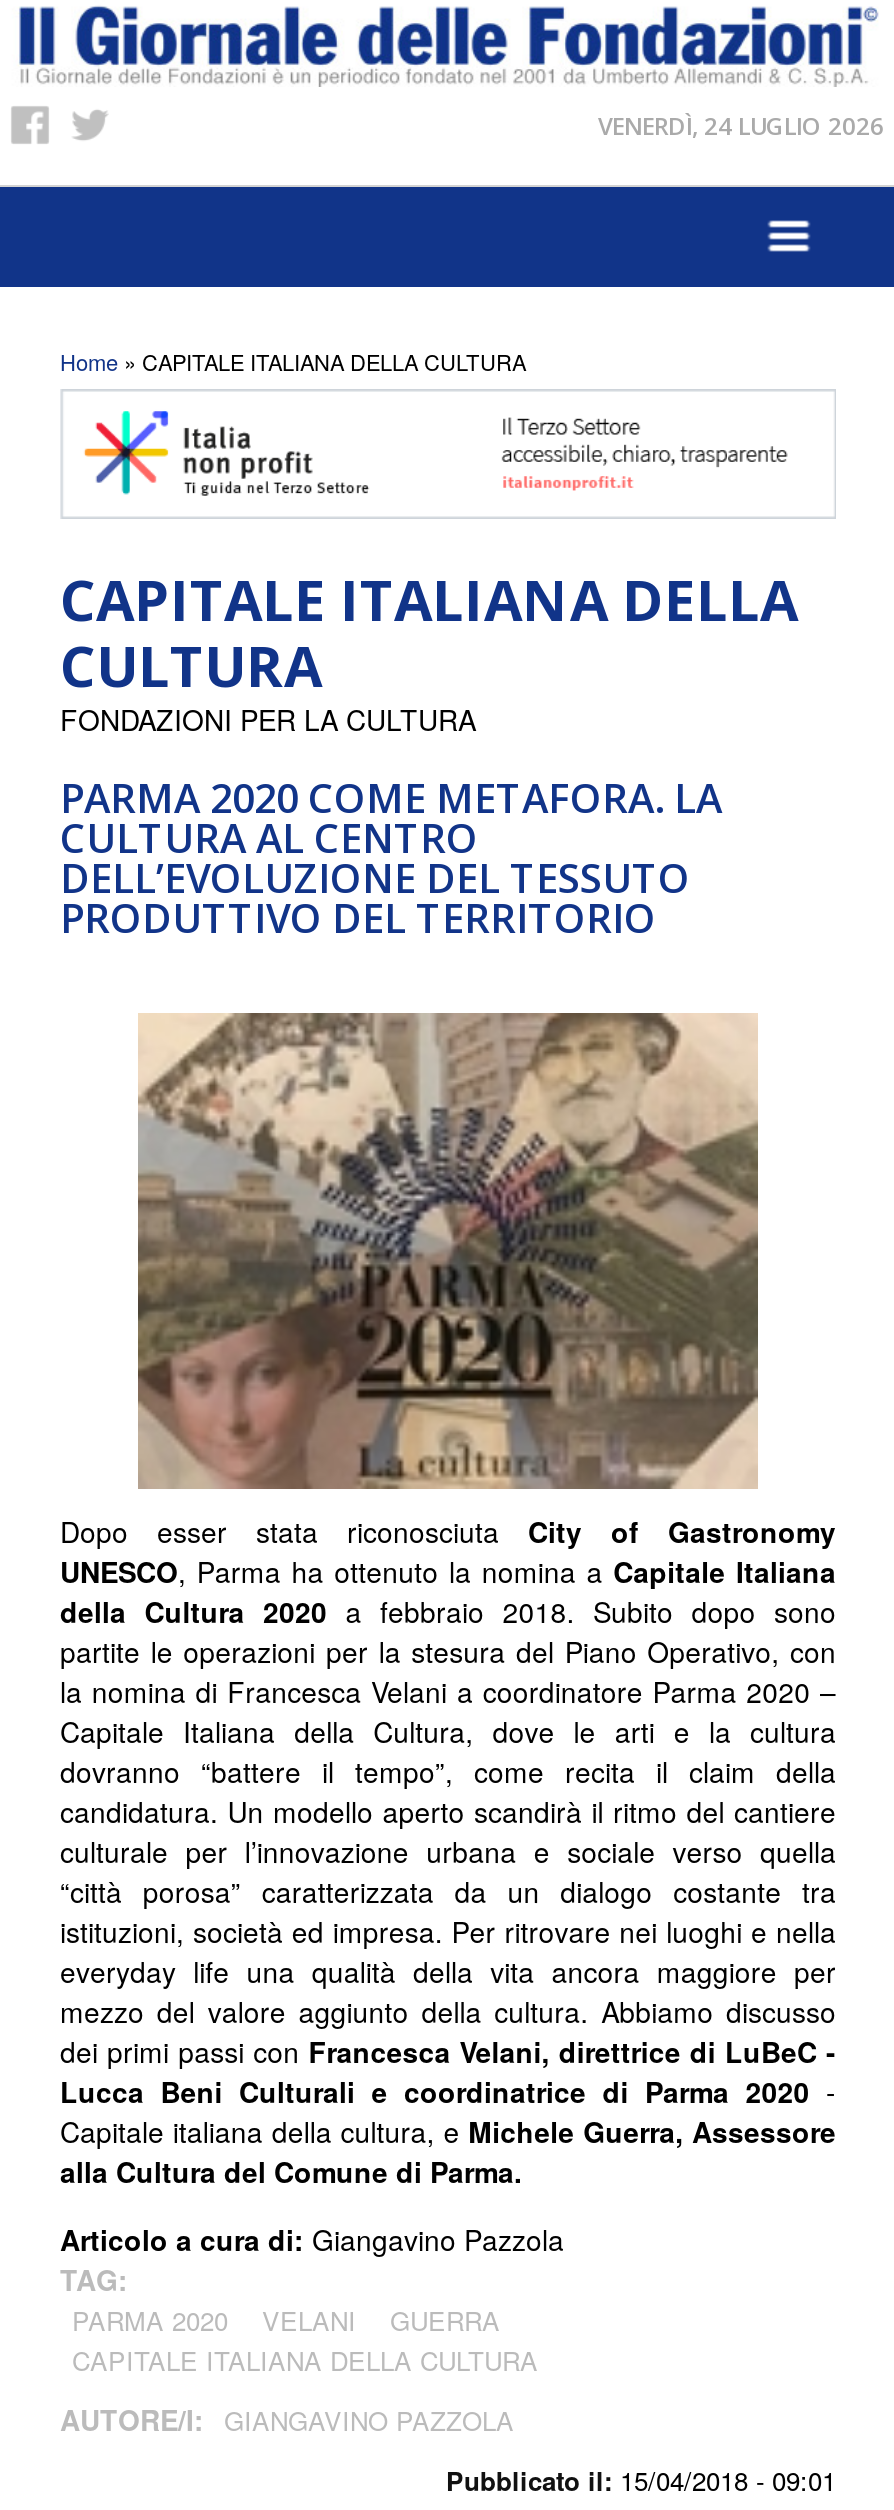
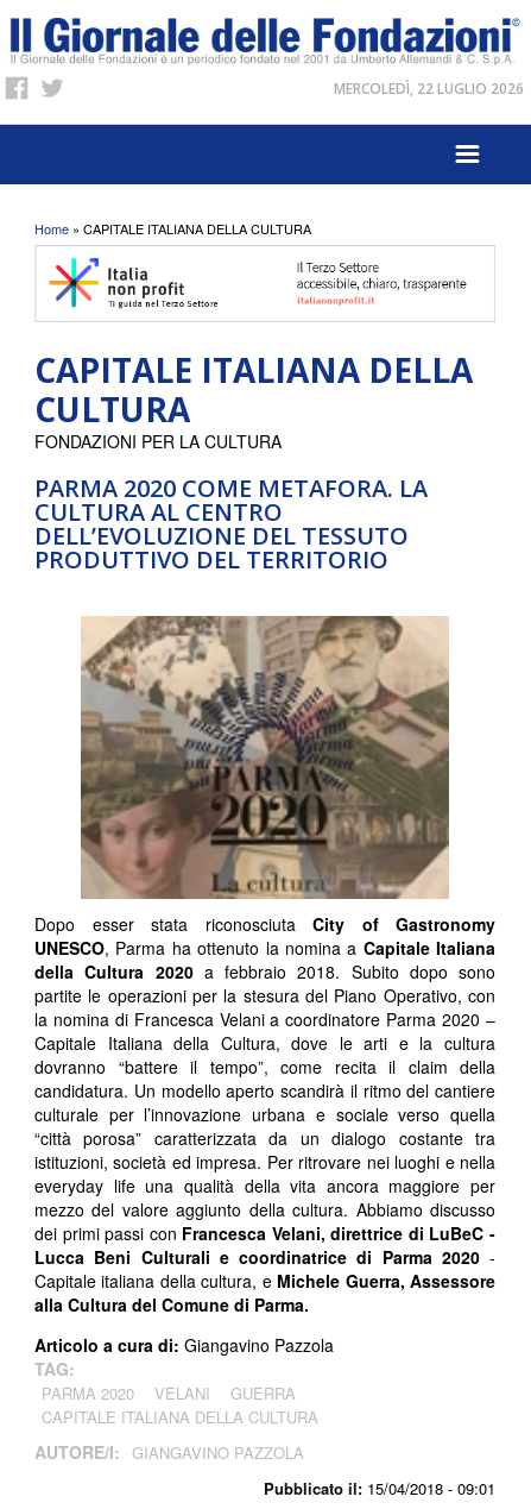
[598,109,884,143] VENERDÌ, 24 LUGLIO 2026 -> [334,78,524,99] MERCOLEDÌ, 22 LUGLIO 2026

